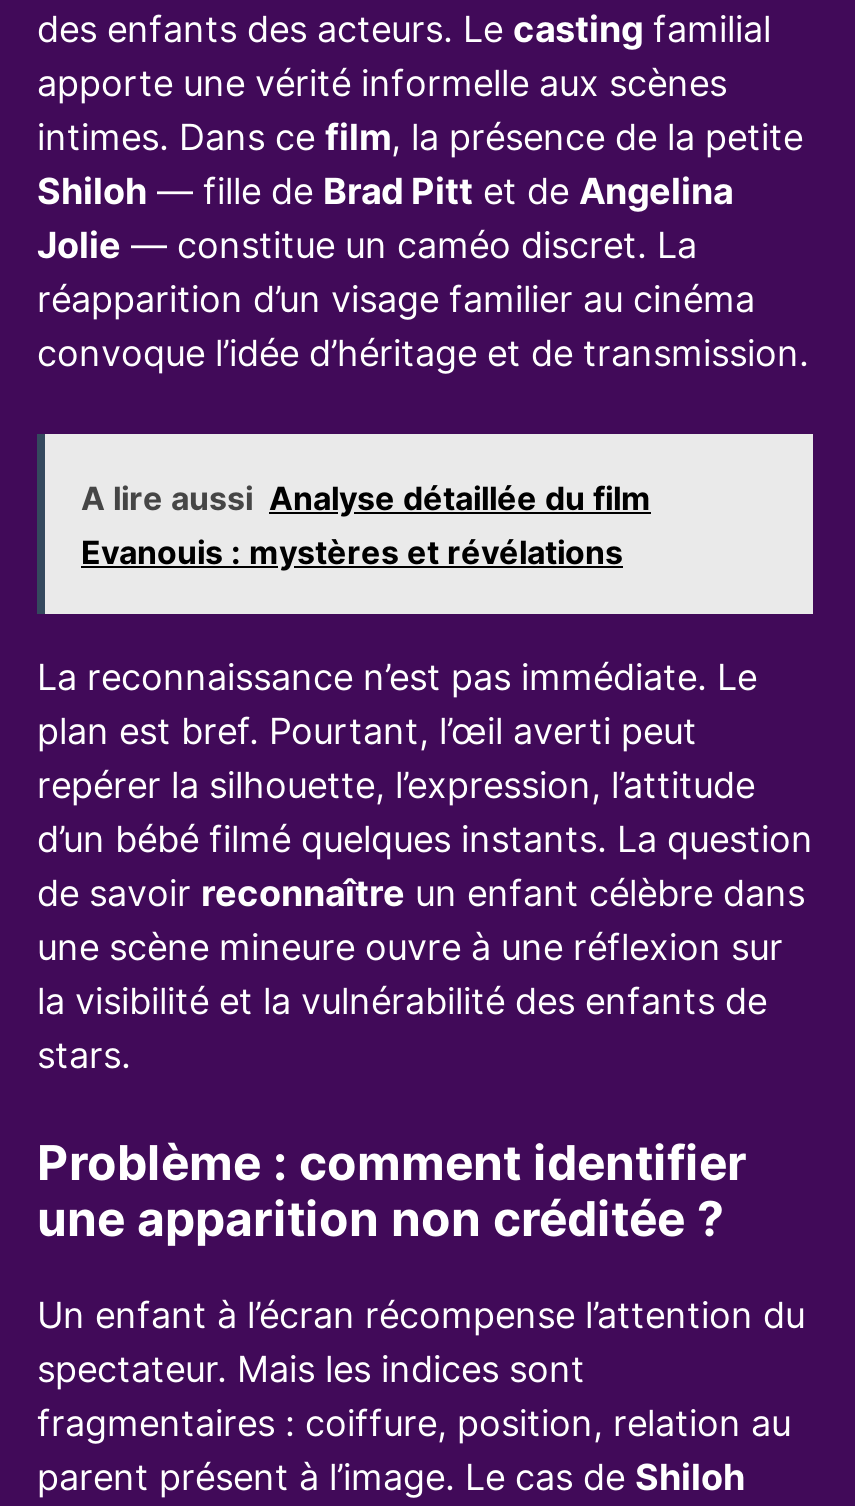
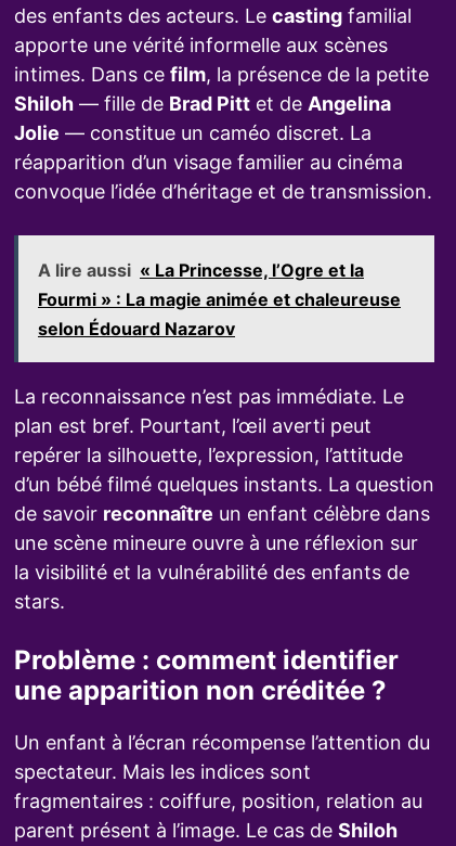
[81,479,651,573] A lire aussi Analyse détaillée du film | Evanouis : mystères et révélations -> [38,260,401,340] A lire aussi « La Princesse, l’Ogre et la | Fourmi » : La magie animée et chaleureuse | selon Édouard Nazarov

